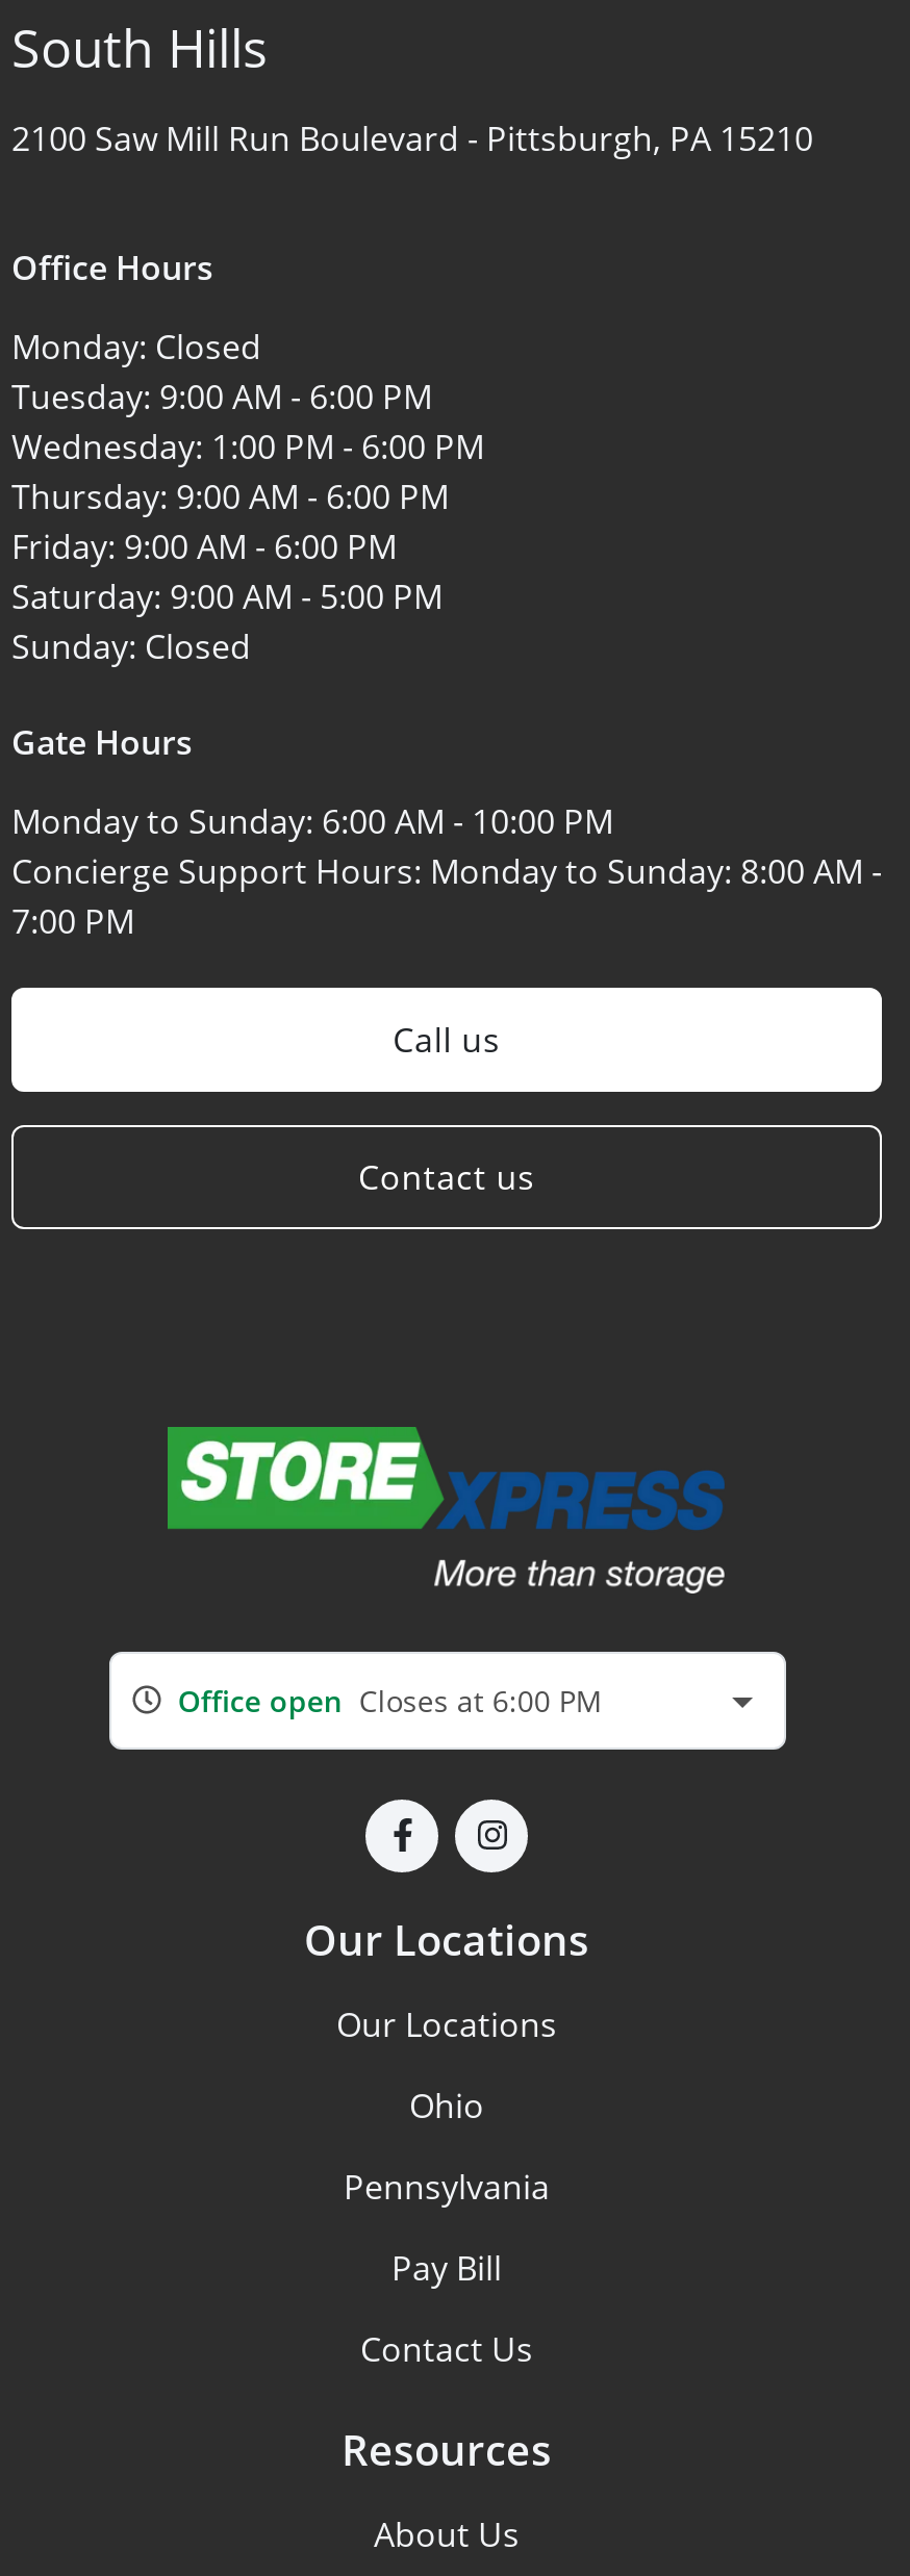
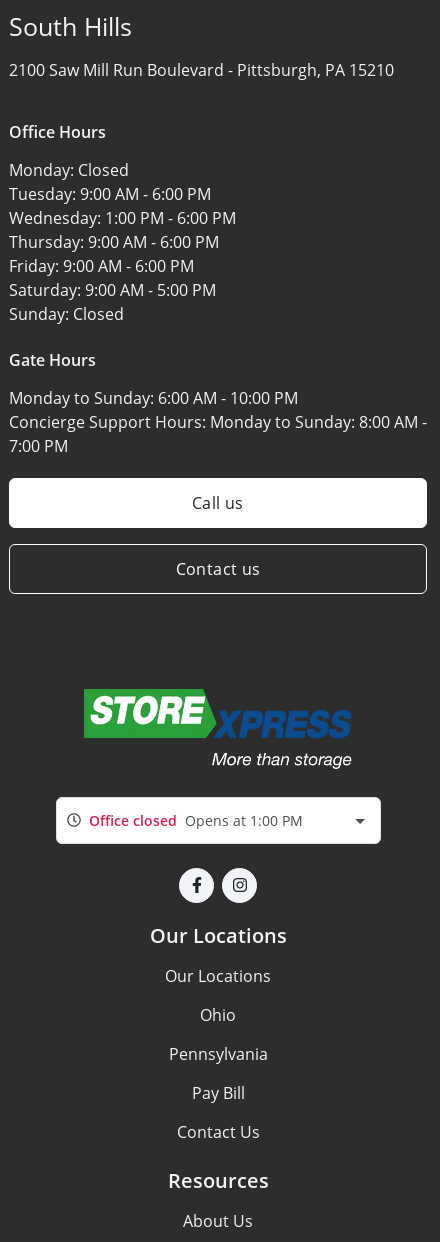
[178,1681,603,1720] Office open Closes at 6:00 PM -> [89,811,303,830] Office closed Opens at 1:00 PM

